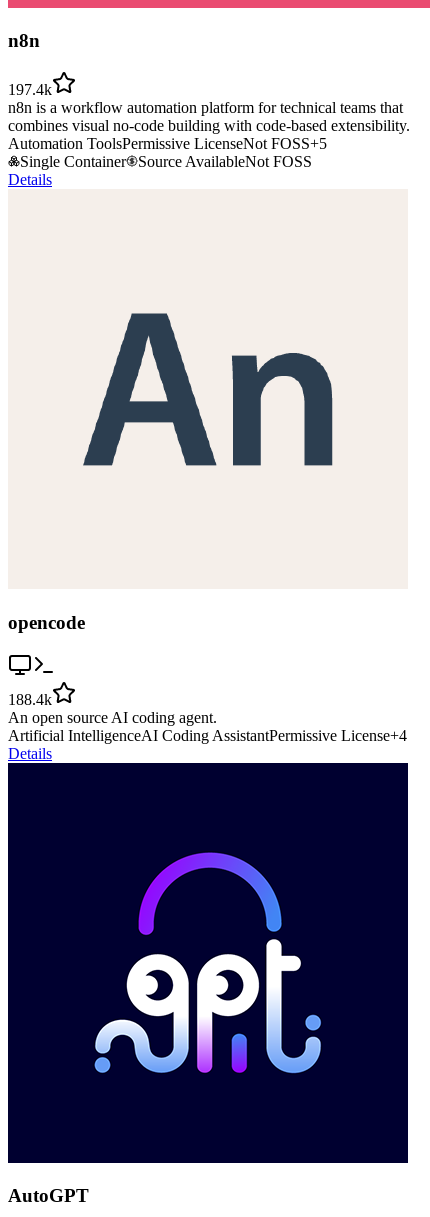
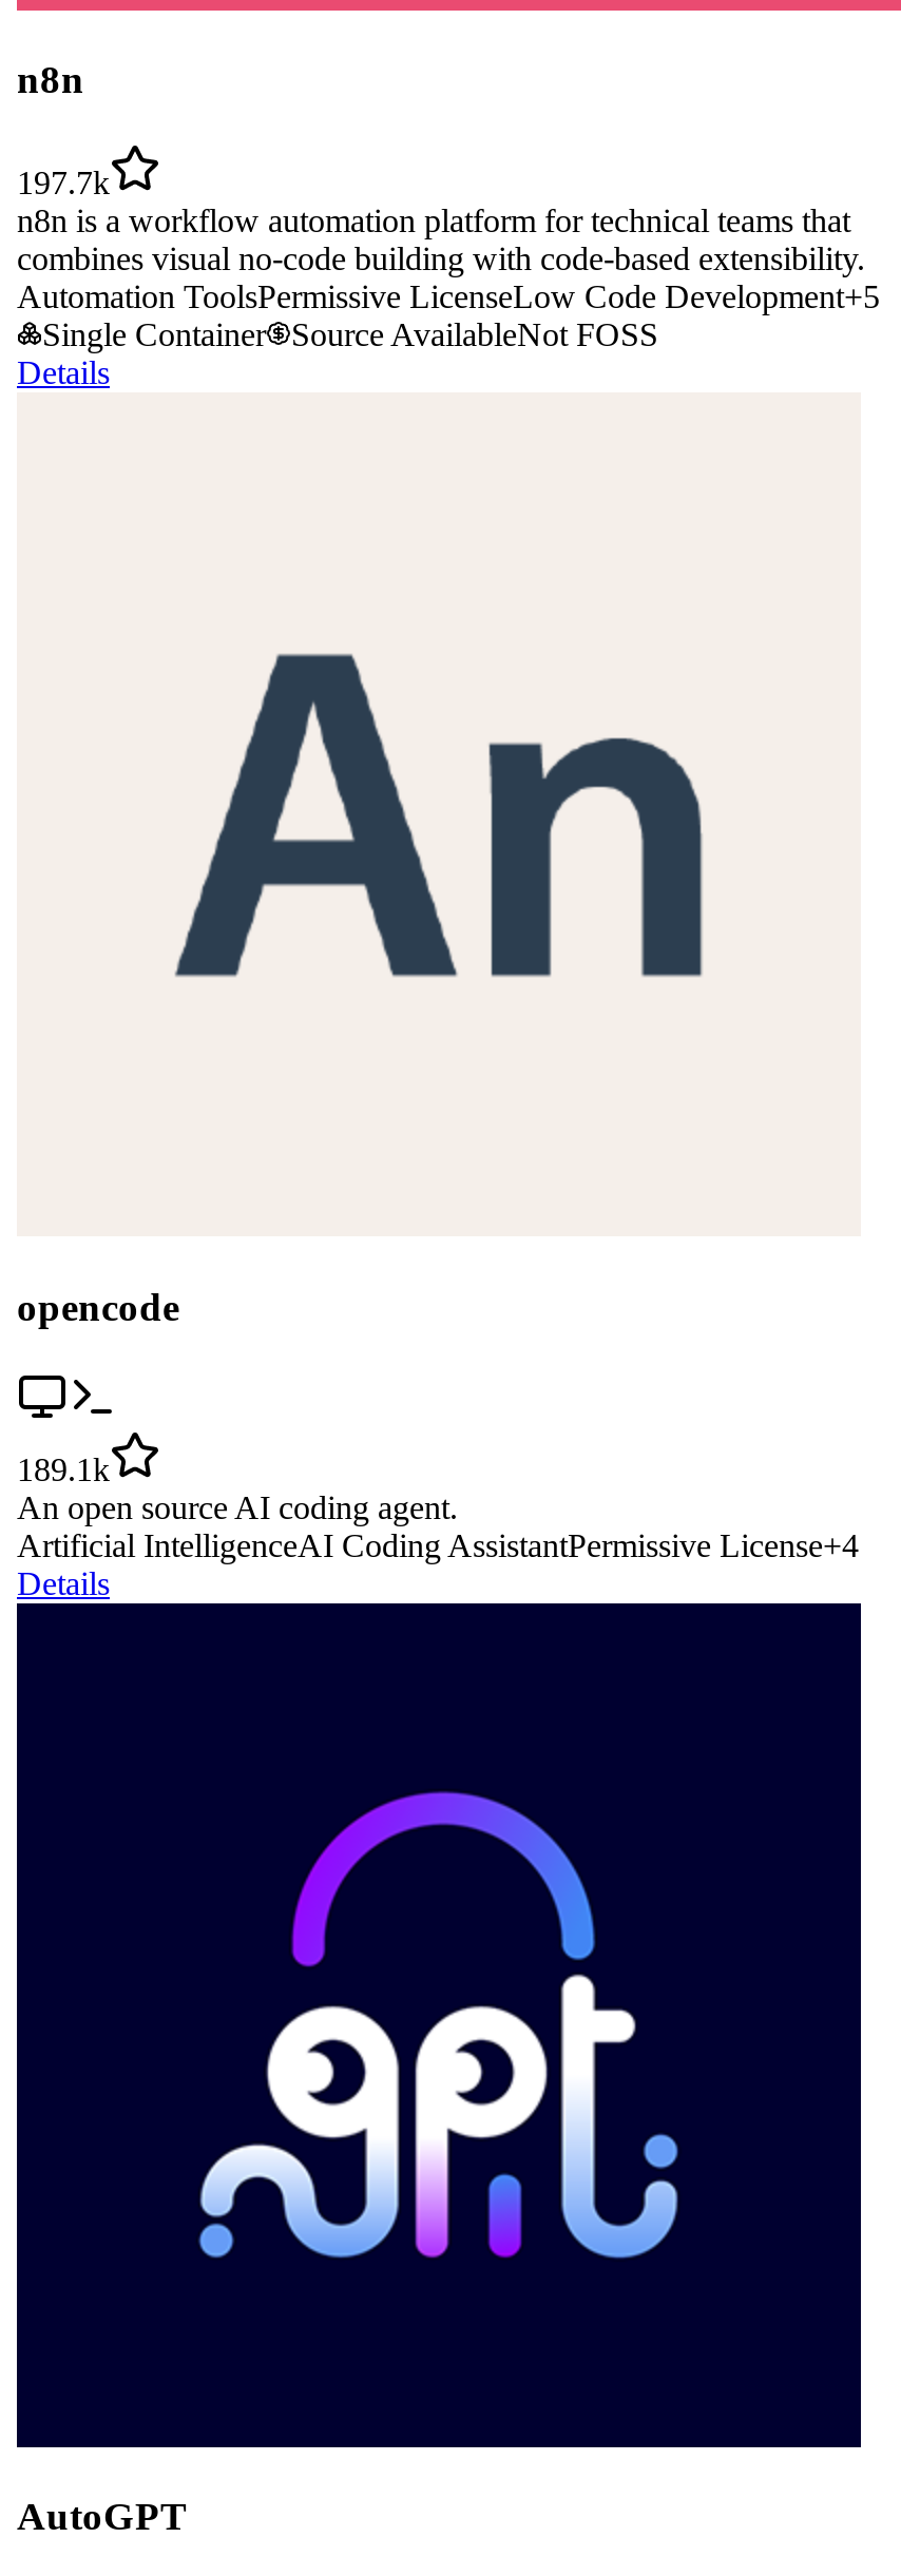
[8,81,52,98] 197.4k -> [17,165,110,201] 197.7k
[8,135,327,152] Automation ToolsPermissive LicenseNot FOSS+5 -> [17,279,880,315] Automation ToolsPermissive LicenseLow Code Development+5
[8,690,52,707] 188.4k -> [17,1450,110,1486] 189.1k

